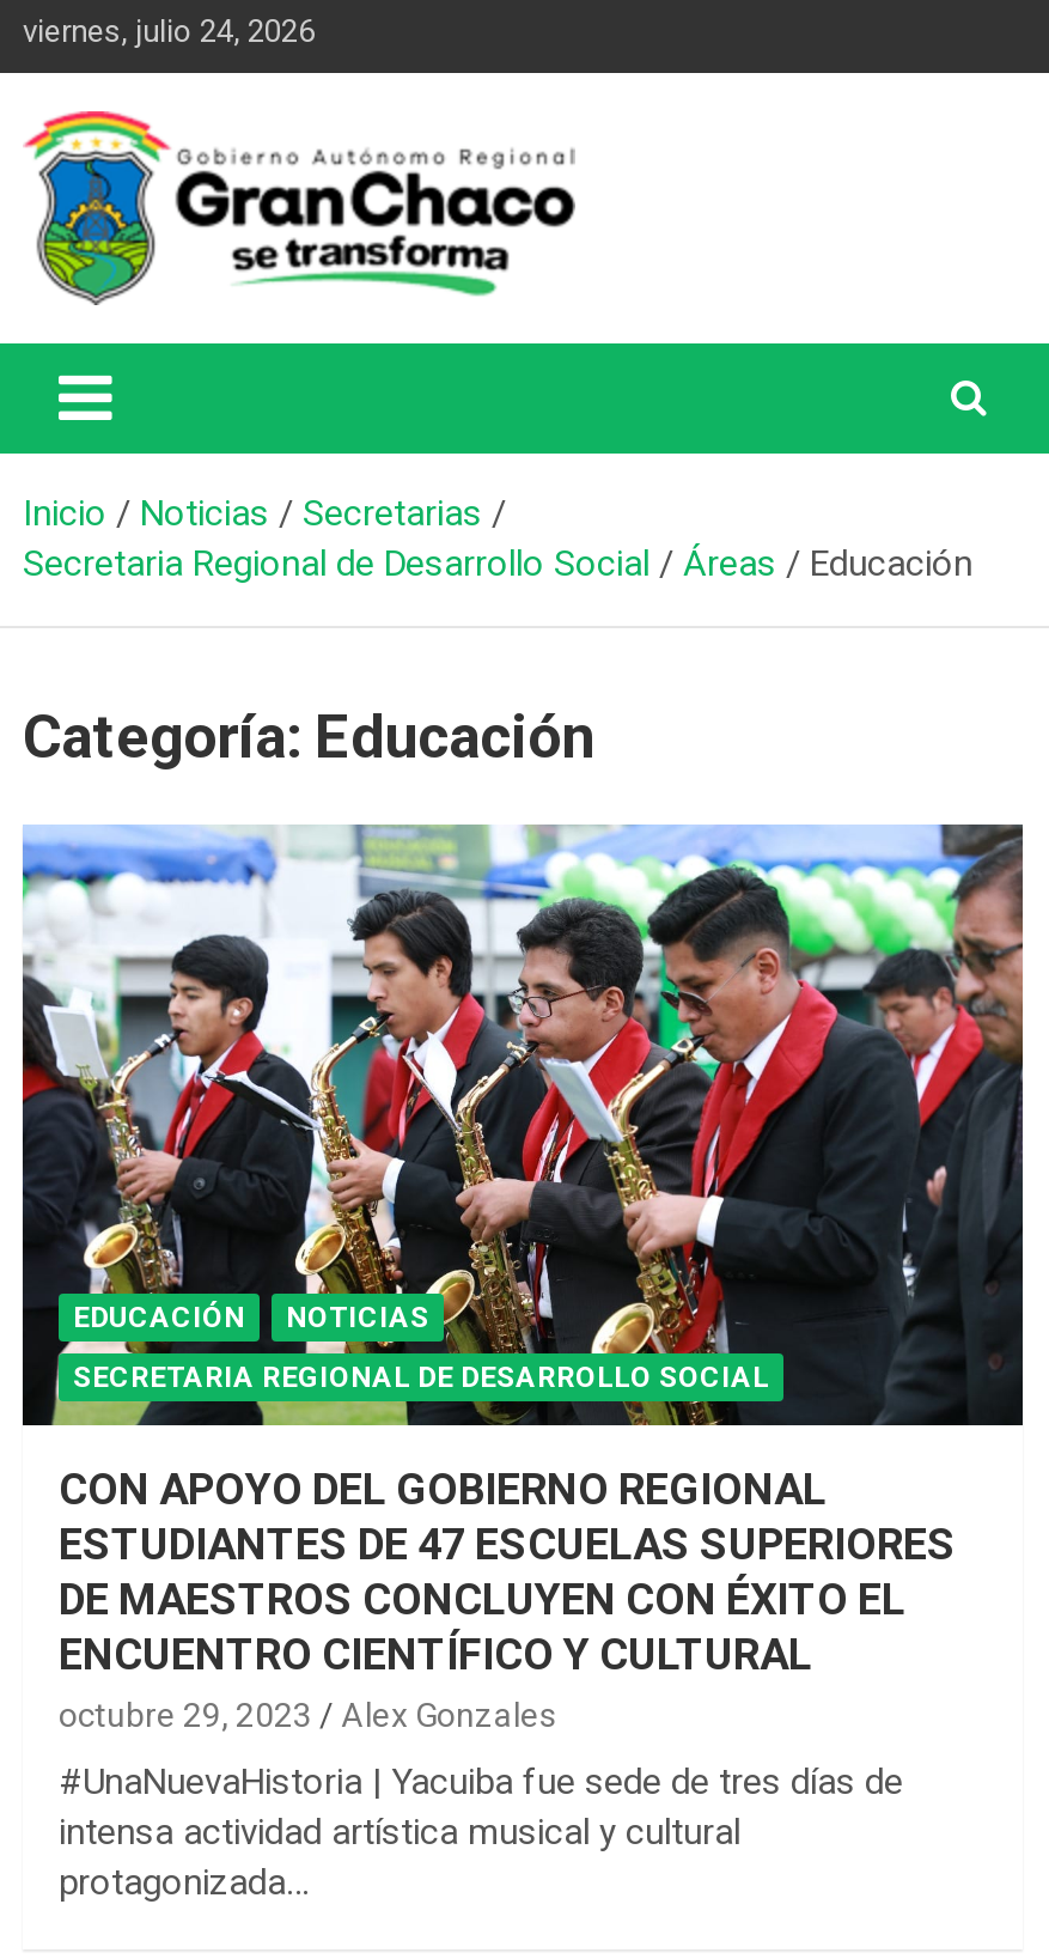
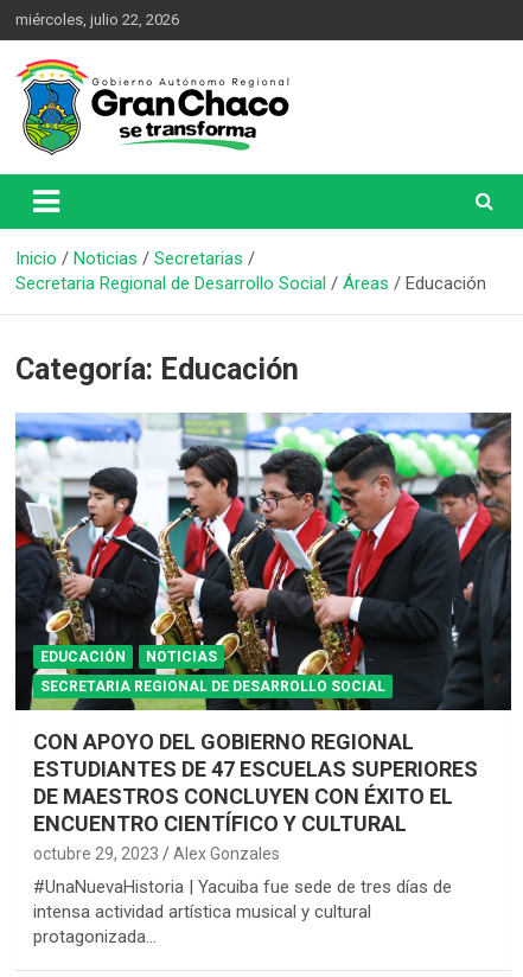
[23,13,315,49] viernes, julio 24, 2026 -> [15,11,179,28] miércoles, julio 22, 2026

